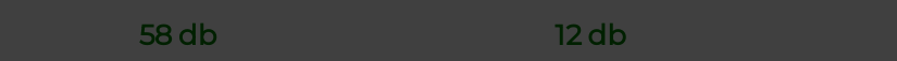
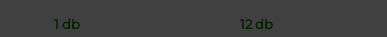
[139,18,217,52] 58 db -> [54,16,80,32] 1 db

